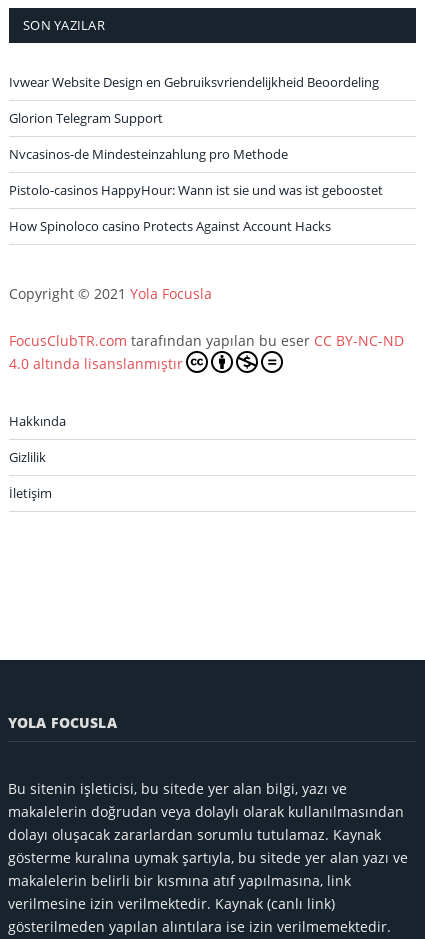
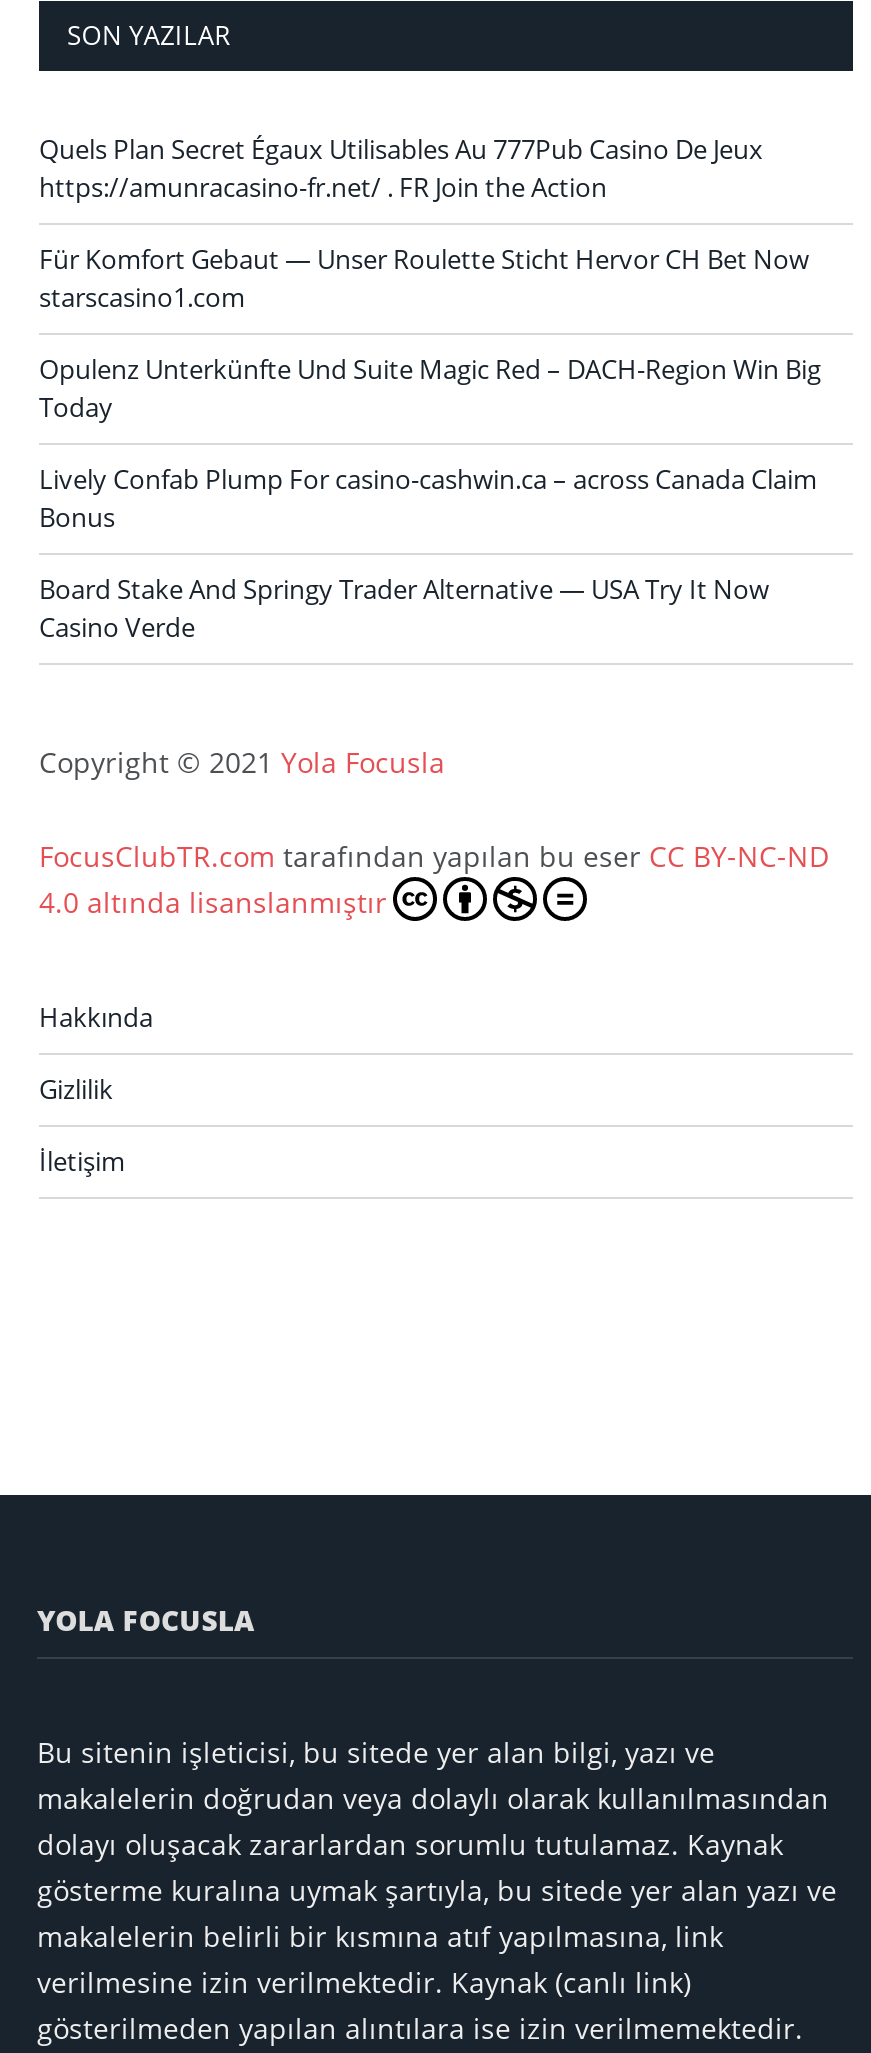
[9,73,379,91] Ivwear Website Design en Gebruiksvriendelijkheid Beoordeling -> [39,131,763,205] Quels Plan Secret Égaux Utilisables Au 777Pub Casino De Jeux | https://amunracasino-fr.net/ . FR Join the Action
[9,109,163,127] Glorion Telegram Support -> [39,241,809,315] Für Komfort Gebaut — Unser Roulette Sticht Hervor CH Bet Now | starscasino1.com
[9,145,288,163] Nvcasinos-de Mindesteinzahlung pro Methode -> [39,351,821,425] Opulenz Unterkünfte Und Suite Magic Red – DACH-Region Win Big | Today
[9,181,383,199] Pistolo-casinos HappyHour: Wann ist sie und was ist geboostet -> [39,461,817,535] Lively Confab Plump For casino-cashwin.ca – across Canada Claim | Bonus
[9,217,331,235] How Spinoloco casino Protects Against Account Hacks -> [39,571,769,645] Board Stake And Springy Trader Alternative — USA Try It Now | Casino Verde

